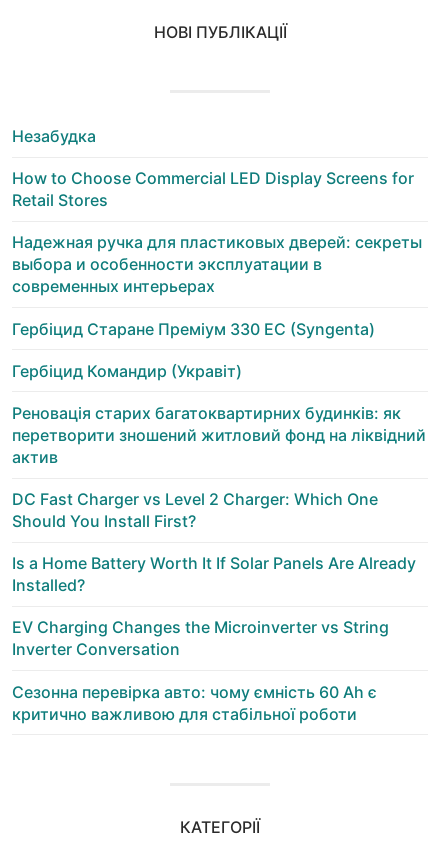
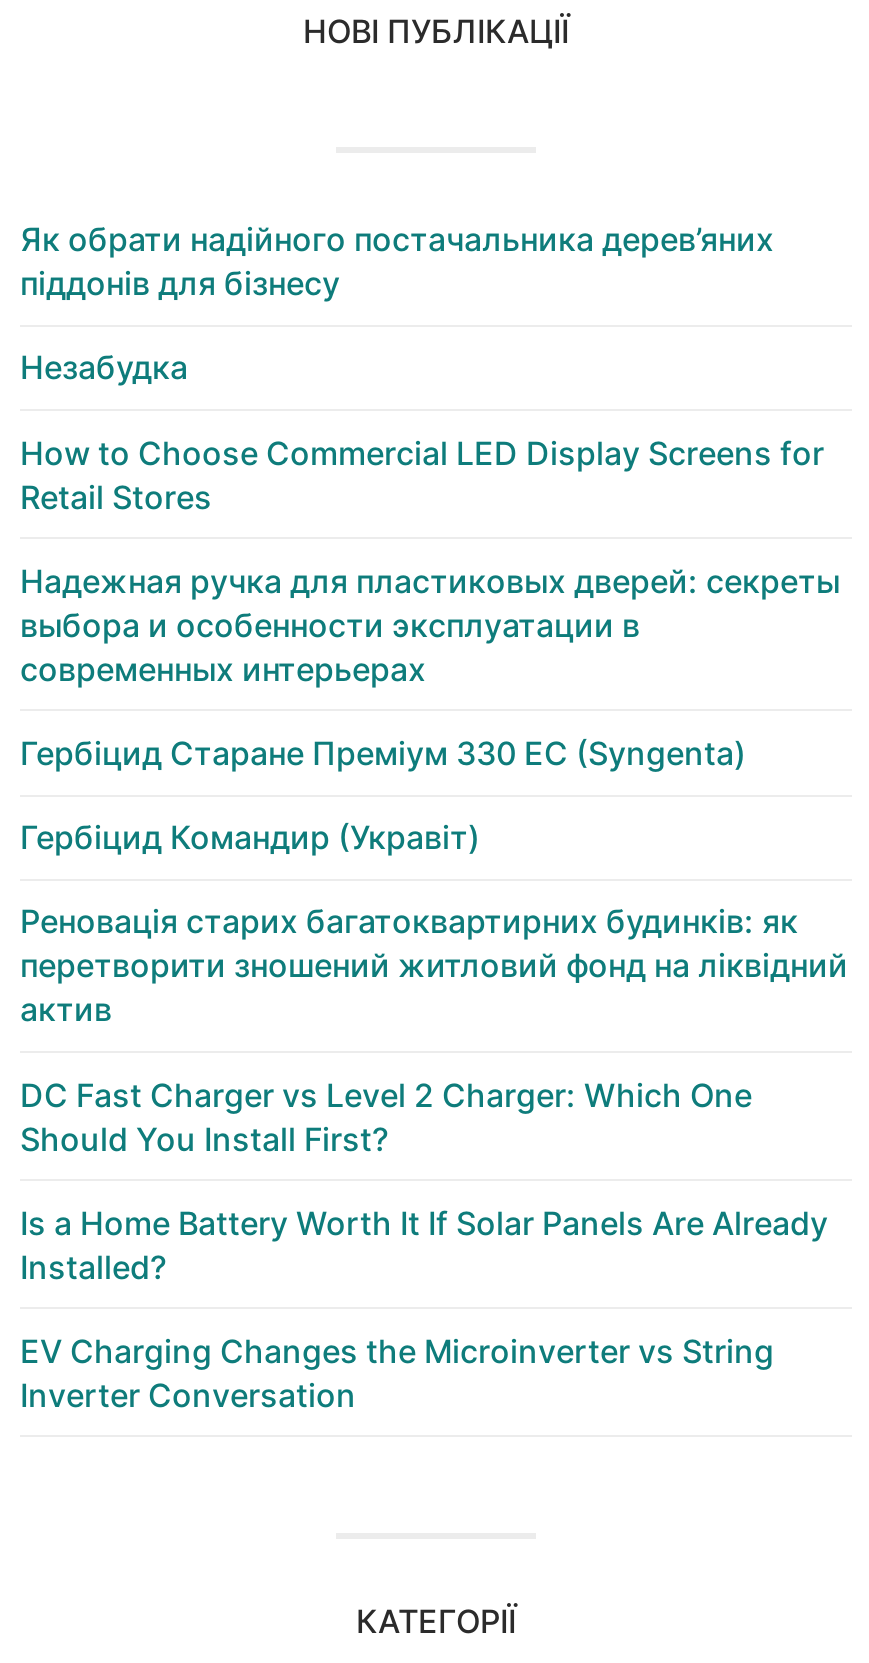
none -> [20,219,774,303] Як обрати надійного постачальника дерев’яних | піддонів для бізнесу
moved [12,126,426,659] -> [20,347,848,1414]: Незабудка | How to Choose Commercial LED Display Screens for | Retail Stores | ... | EV Charging Changes the Microinverter vs String | Inverter Conversation
[12,682,377,724] Сезонна перевірка авто: чому ємність 60 Ah є | критично важливою для стабільної роботи -> none

